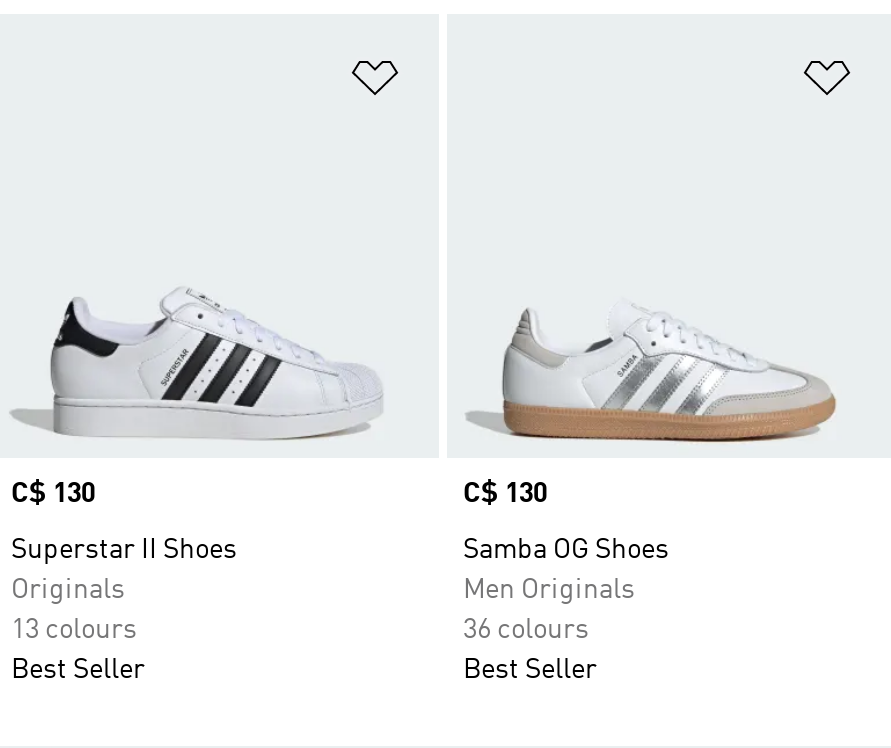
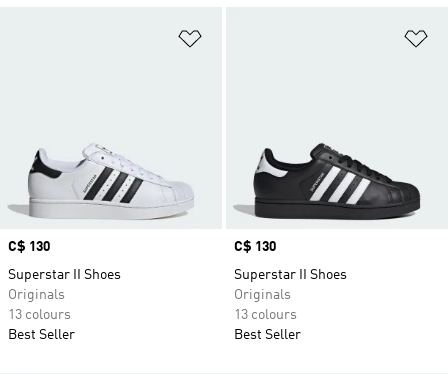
[503,286,837,444] [image] -> [254,142,421,220] [image]
[463,536,669,644] Samba OG Shoes | Men Originals | 36 colours -> [234,268,347,322] Superstar II Shoes | Originals | 13 colours

